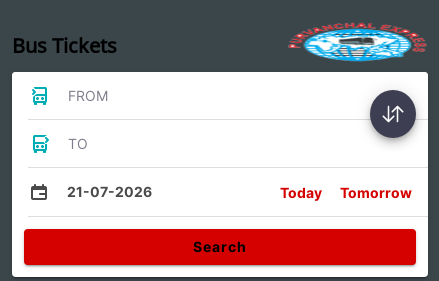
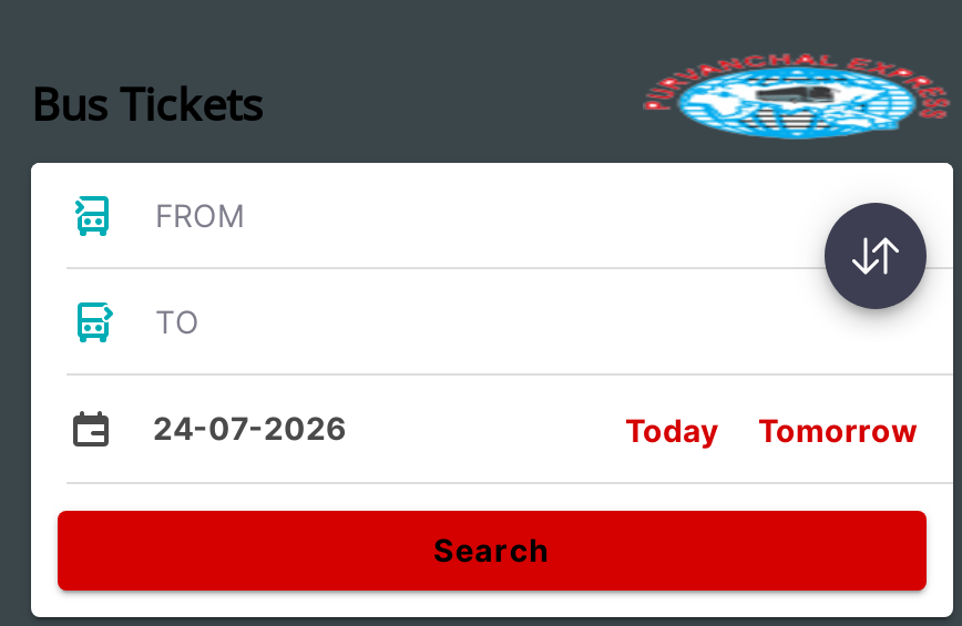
[67,183,152,200] 21-07-2026 -> [153,409,346,447] 24-07-2026

